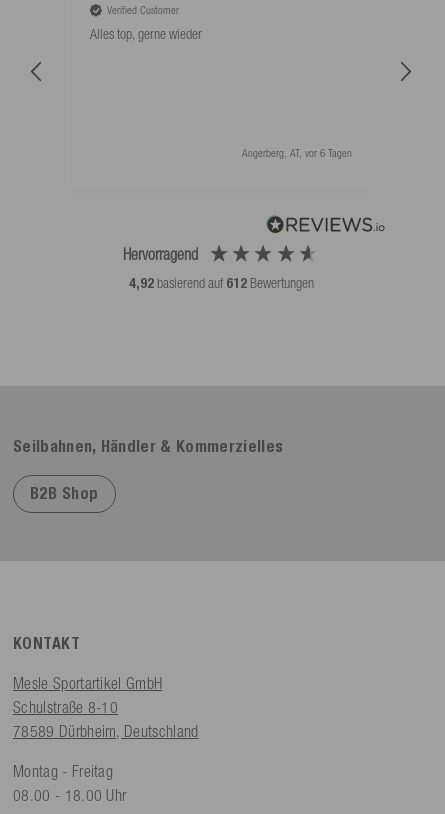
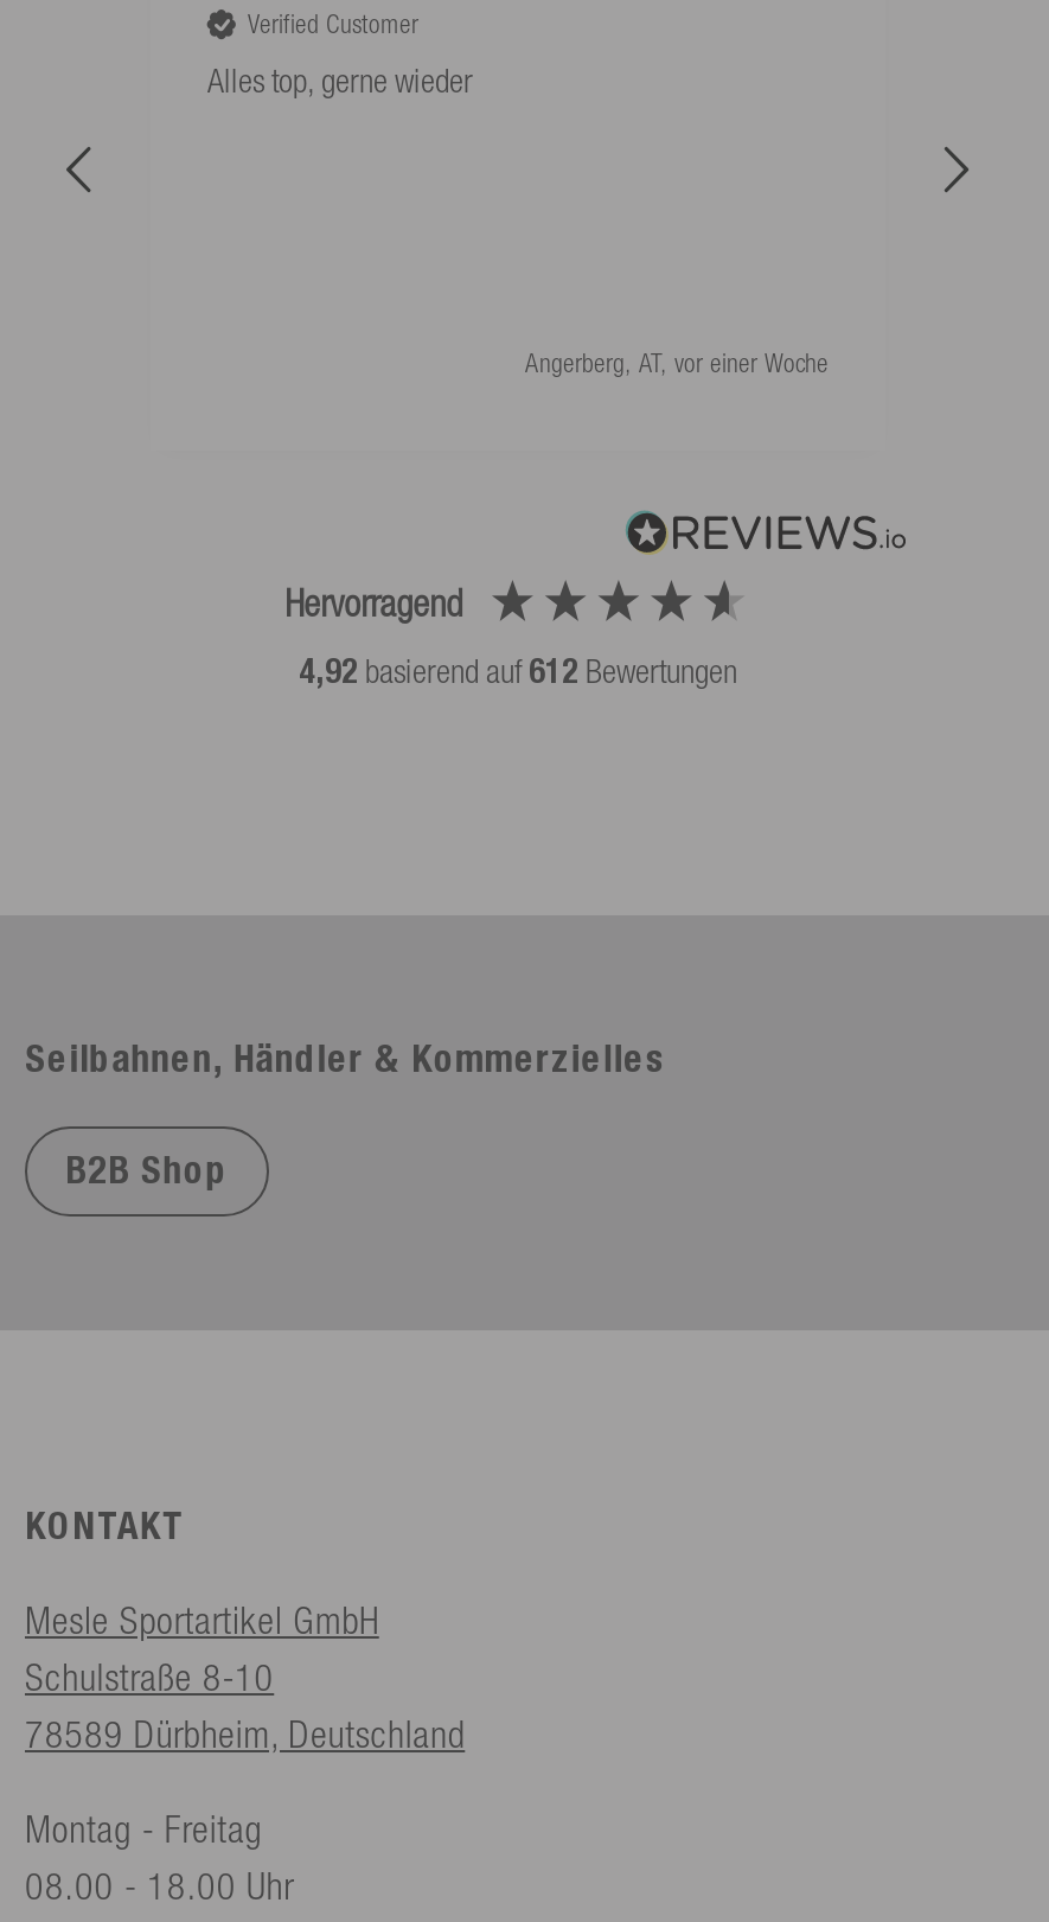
[242,147,352,159] Angerberg, AT, vor 6 Tagen -> [525,350,829,378] Angerberg, AT, vor einer Woche

